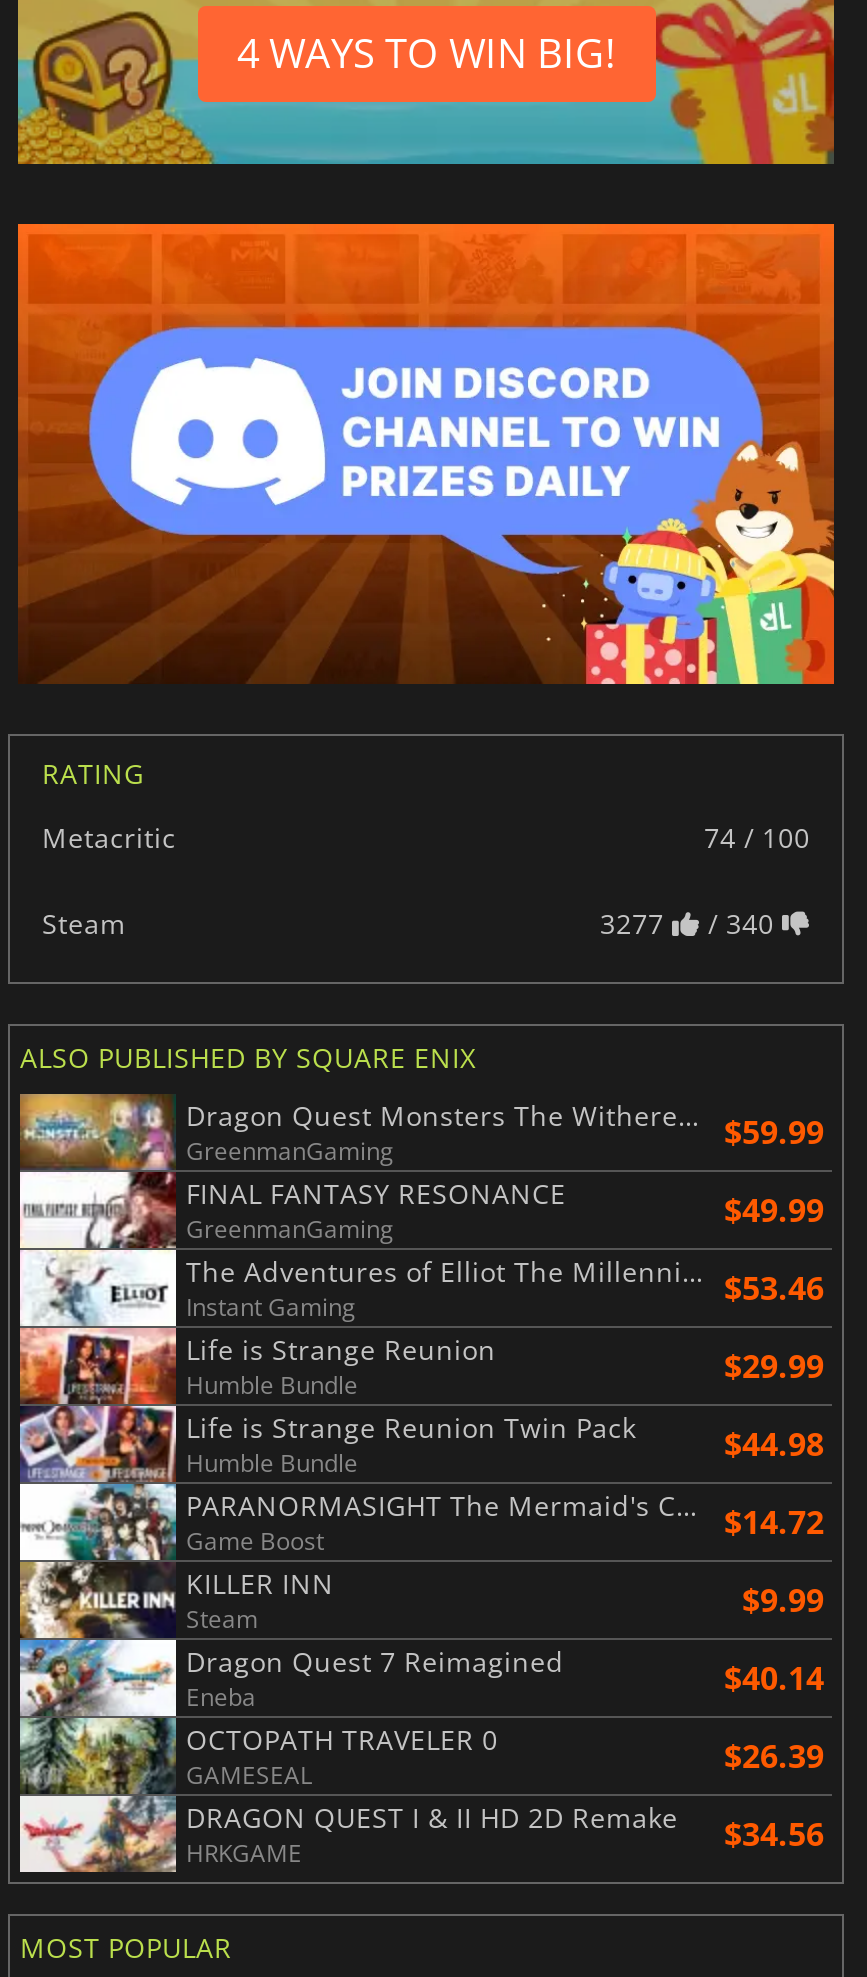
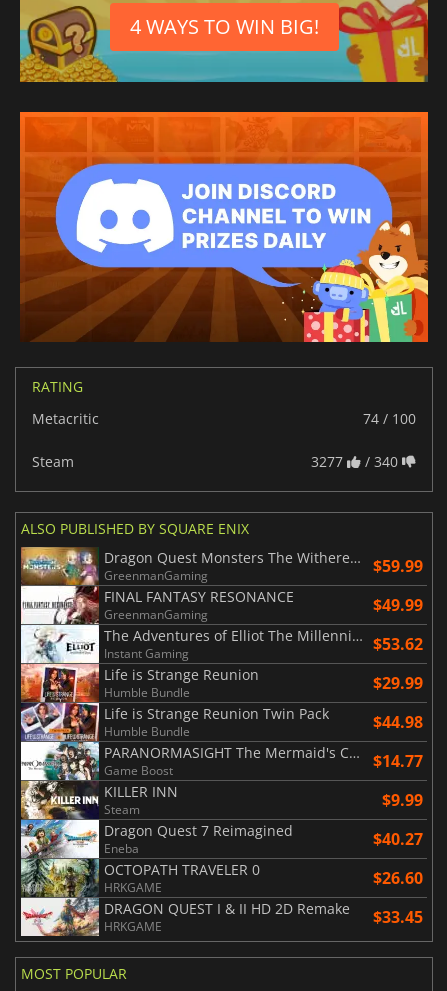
[724,1266,824,1310] $53.46 -> [373,633,423,655] $53.62
[724,1500,824,1544] $14.72 -> [373,750,423,772] $14.77
[724,1656,824,1700] $40.14 -> [373,828,423,850] $40.27
[186,1734,824,1792] GAMESEAL | $26.39 -> [104,867,423,896] HRKGAME | $26.60
[186,1798,824,1856] DRAGON QUEST I & II HD 2D Remake $34.56 -> [104,899,423,928] DRAGON QUEST I & II HD 2D Remake $33.45

